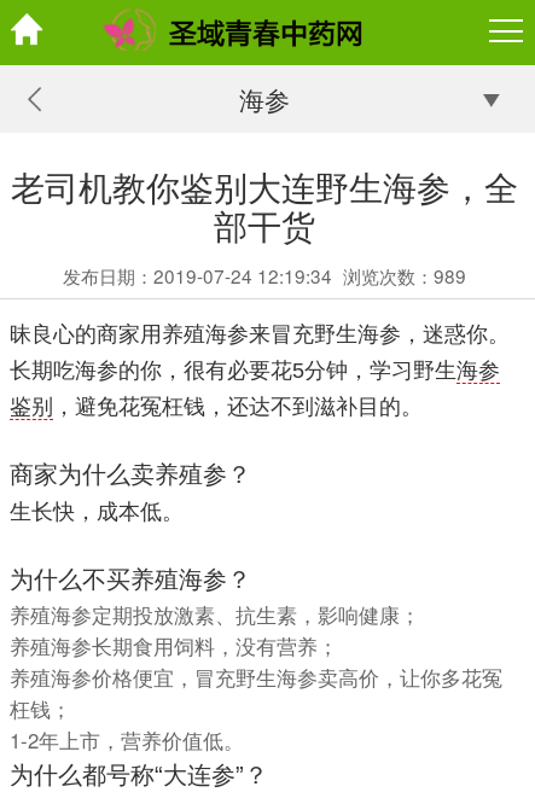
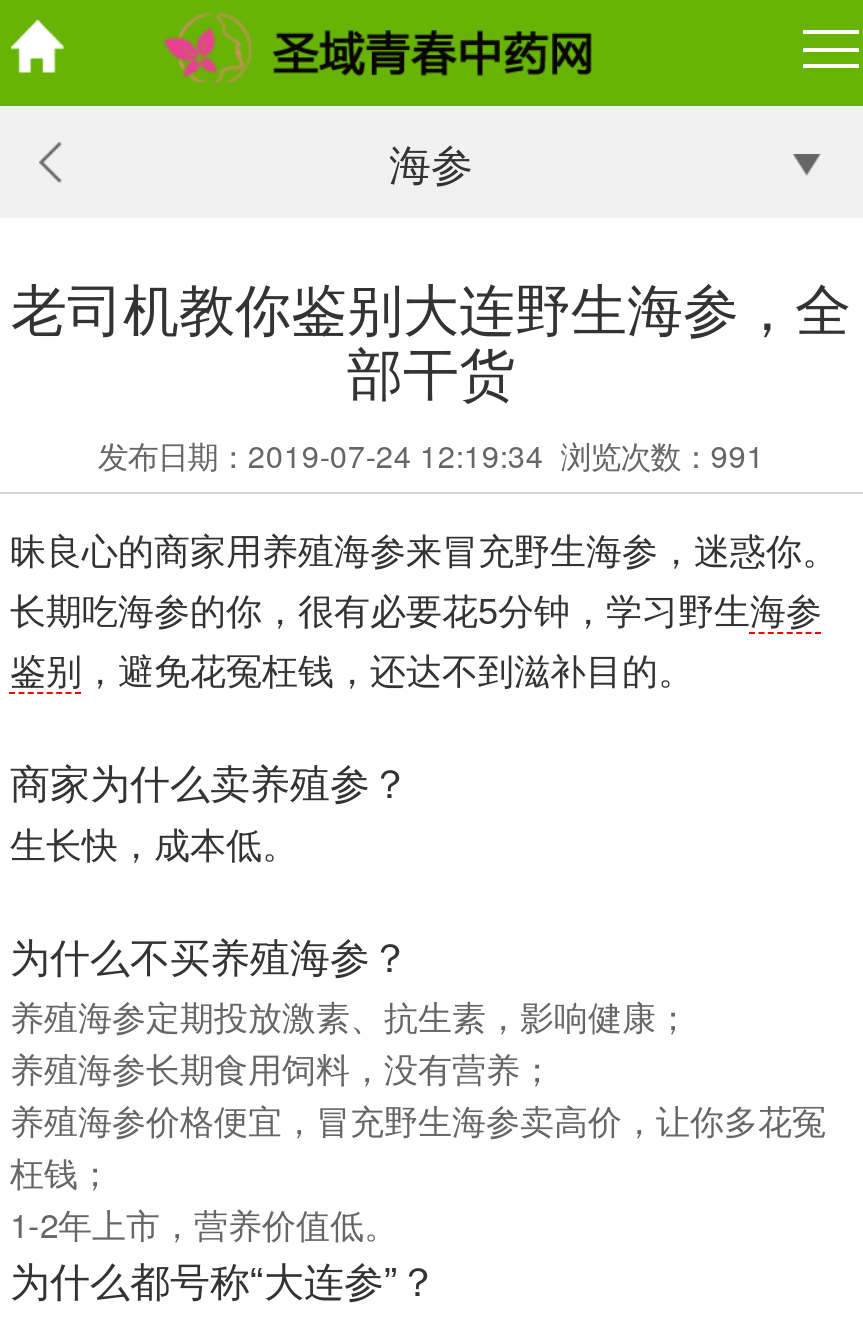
[63,262,466,289] 发布日期：2019-07-24 12:19:34 浏览次数：989 -> [98,432,764,476] 发布日期：2019-07-24 12:19:34 浏览次数：991

